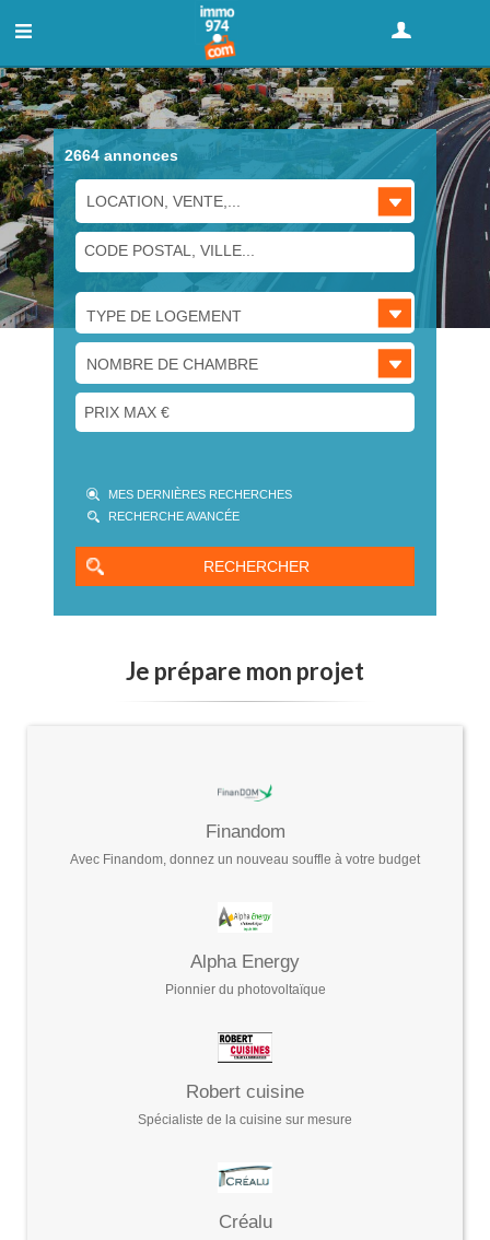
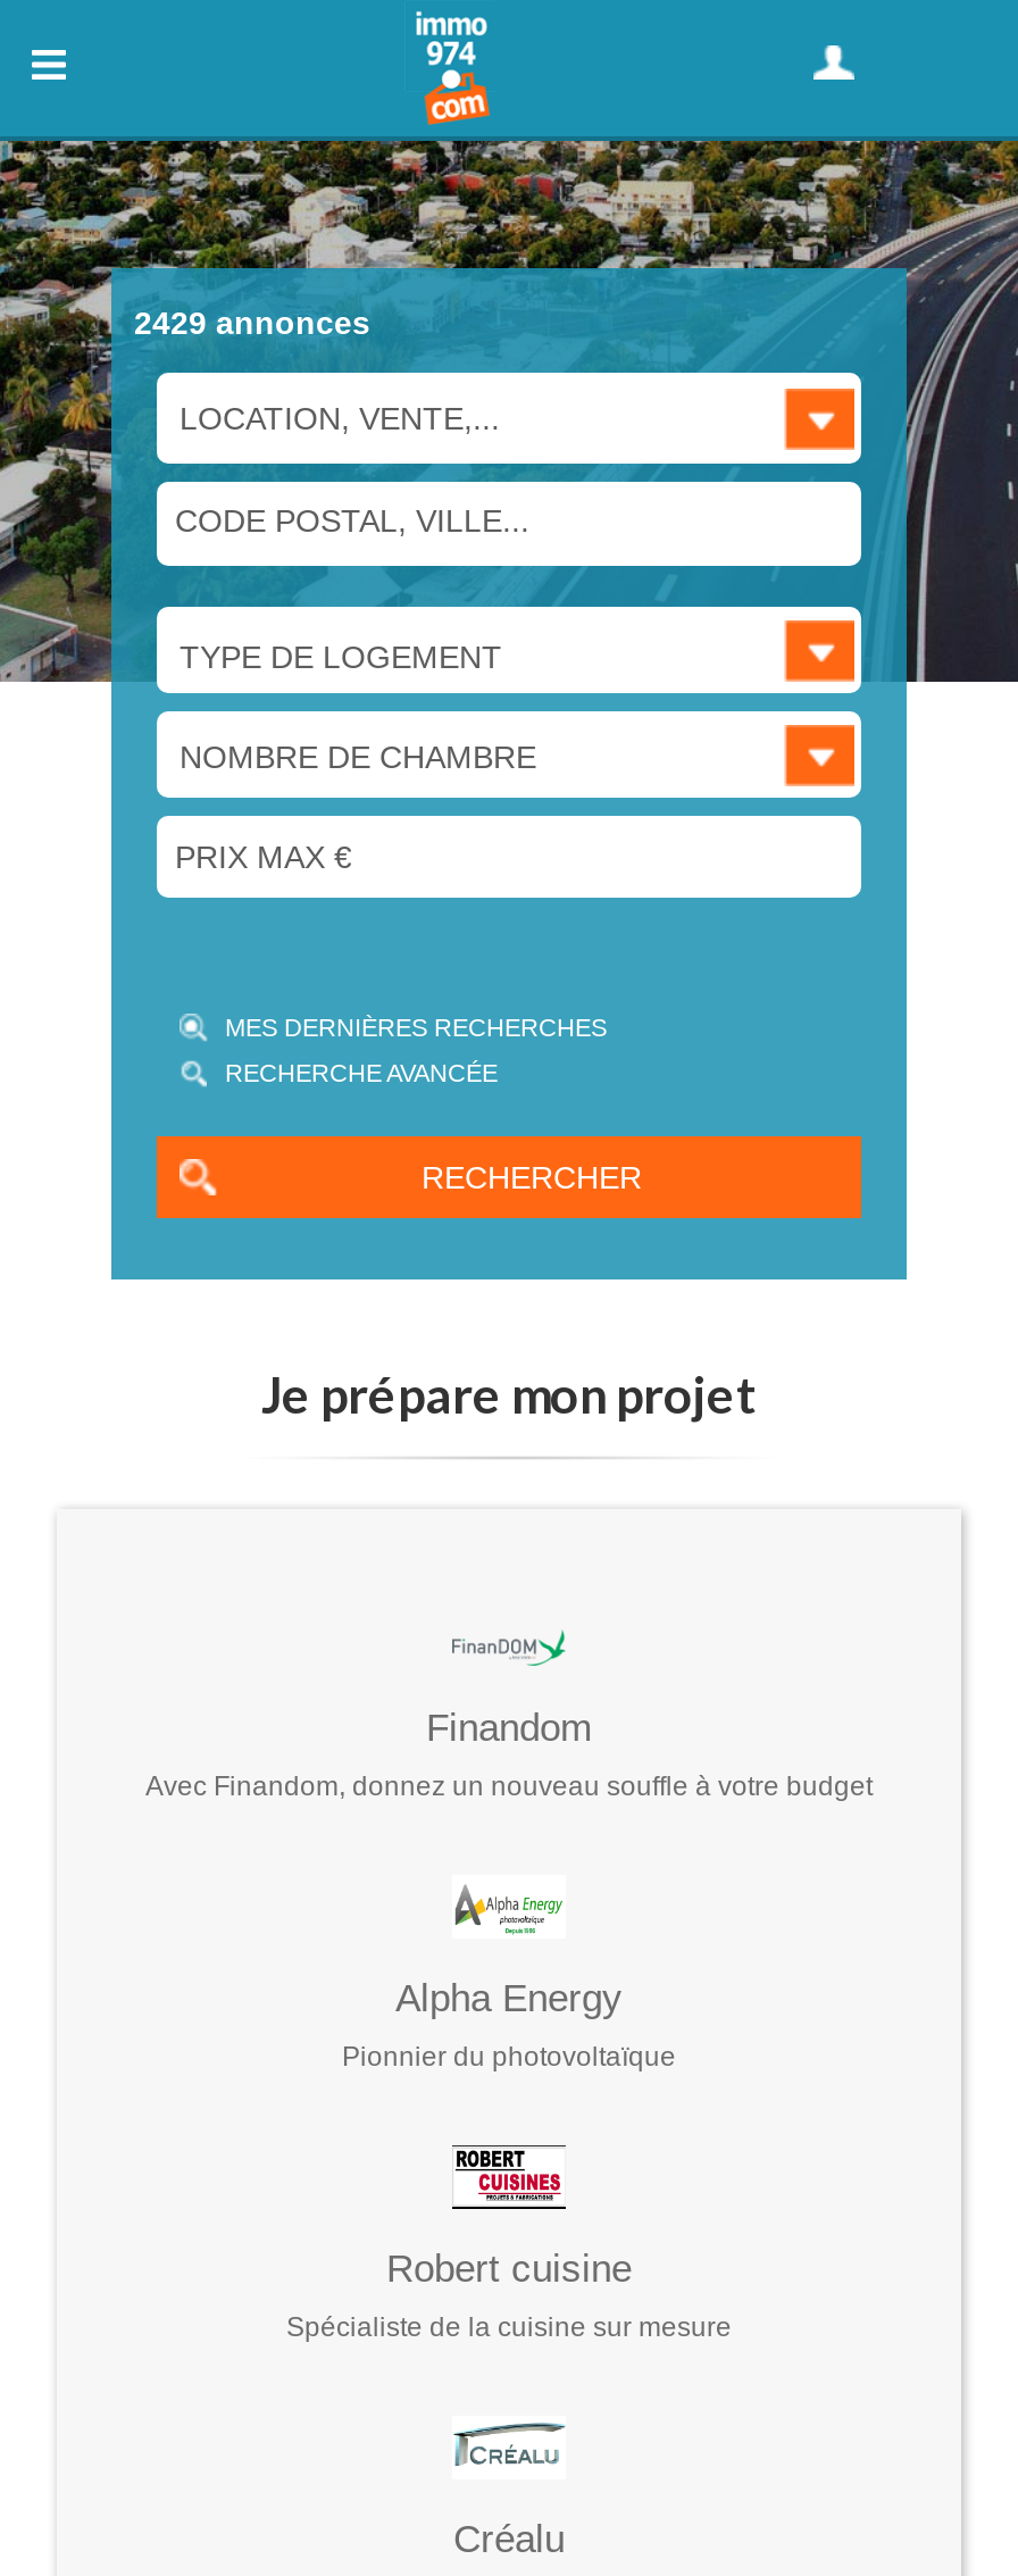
[65,147,178,164] 2664 annonces -> [134,305,370,341] 2429 annonces

